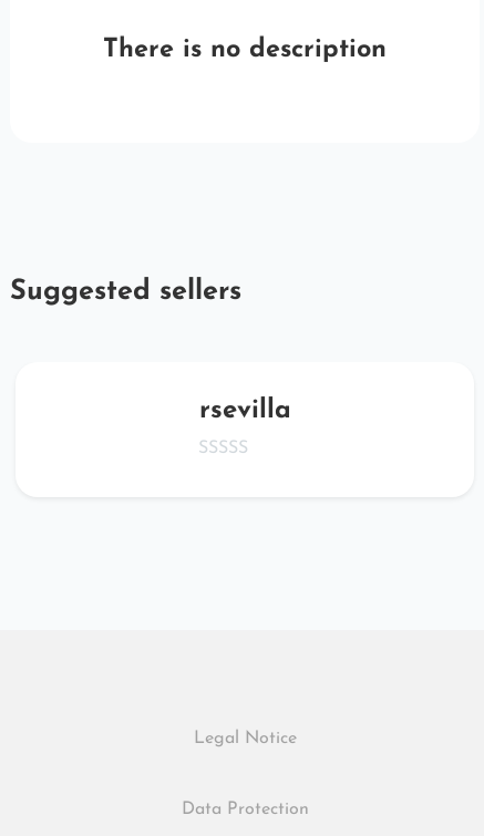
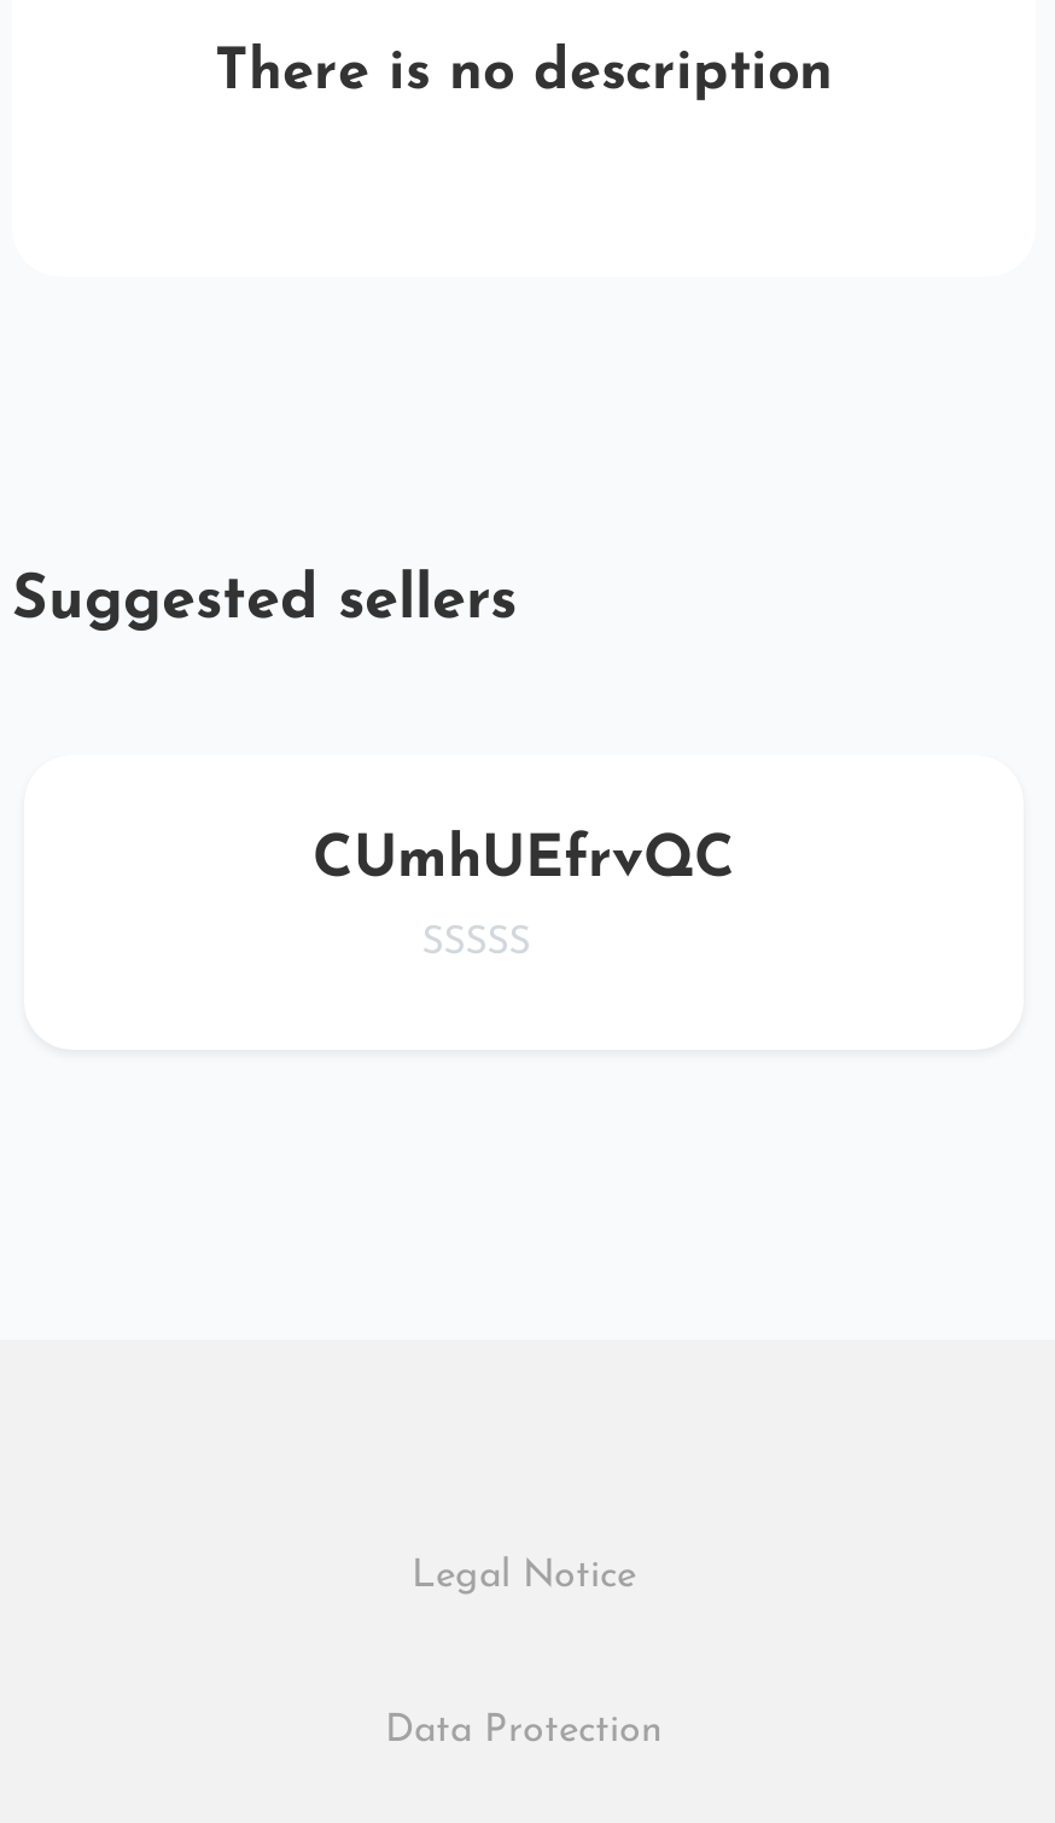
[199,398,291,424] rsevilla -> [313,833,735,891] CUmhUEfrvQC

